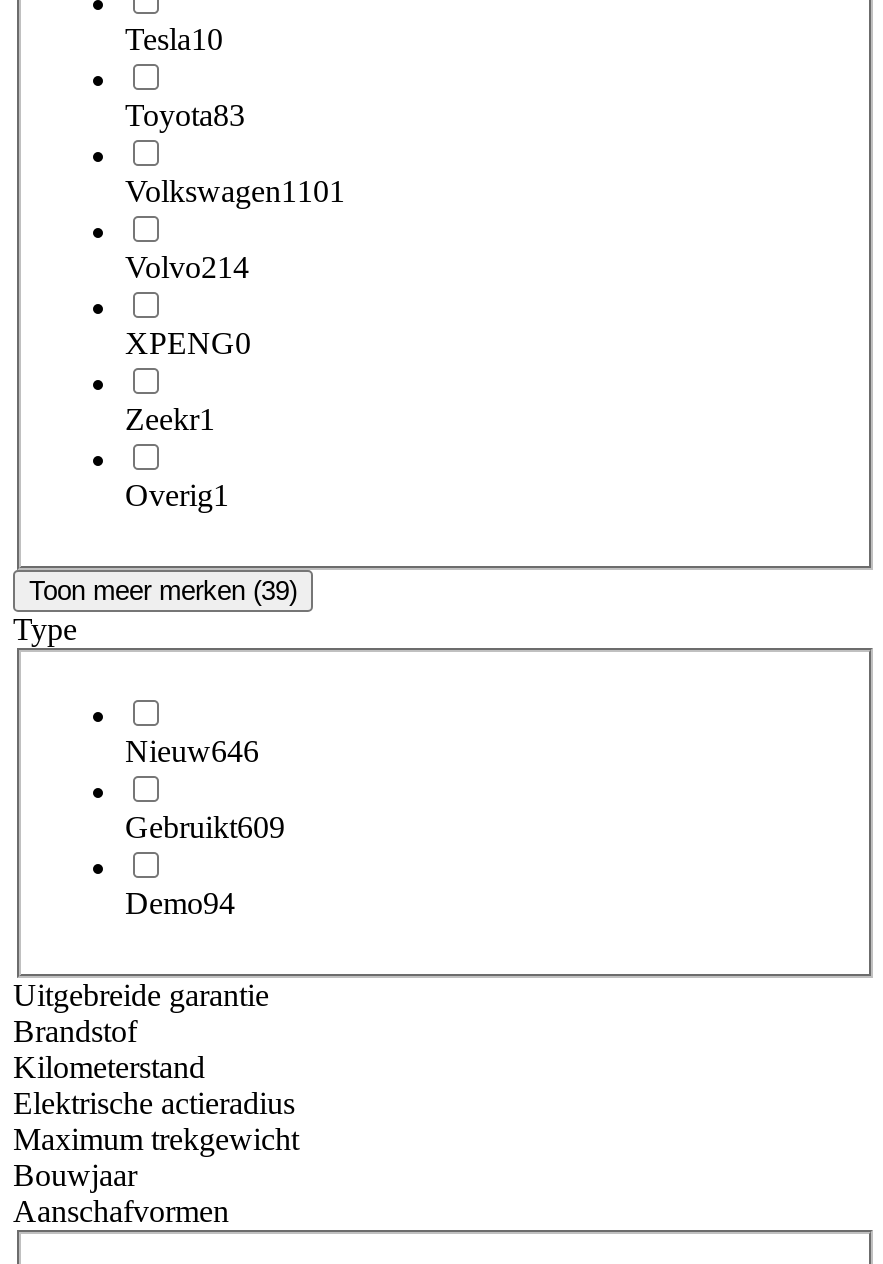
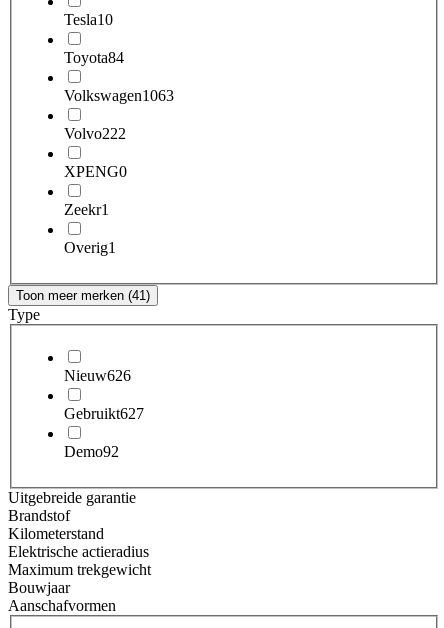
[125,98,245,132] Toyota83 -> [64,49,124,66] Toyota84
[125,174,345,208] Volkswagen1101 -> [64,87,174,104] Volkswagen1063
[125,250,249,284] Volvo214 -> [64,125,126,142] Volvo222
[29,576,297,606] Toon meer merken (39) -> [16,288,150,303] Toon meer merken (41)
[125,735,259,769] Nieuw646 -> [64,367,131,384] Nieuw626
[125,811,285,845] Gebruikt609 -> [64,405,144,422] Gebruikt627
[125,887,235,921] Demo94 -> [64,443,119,460] Demo92

